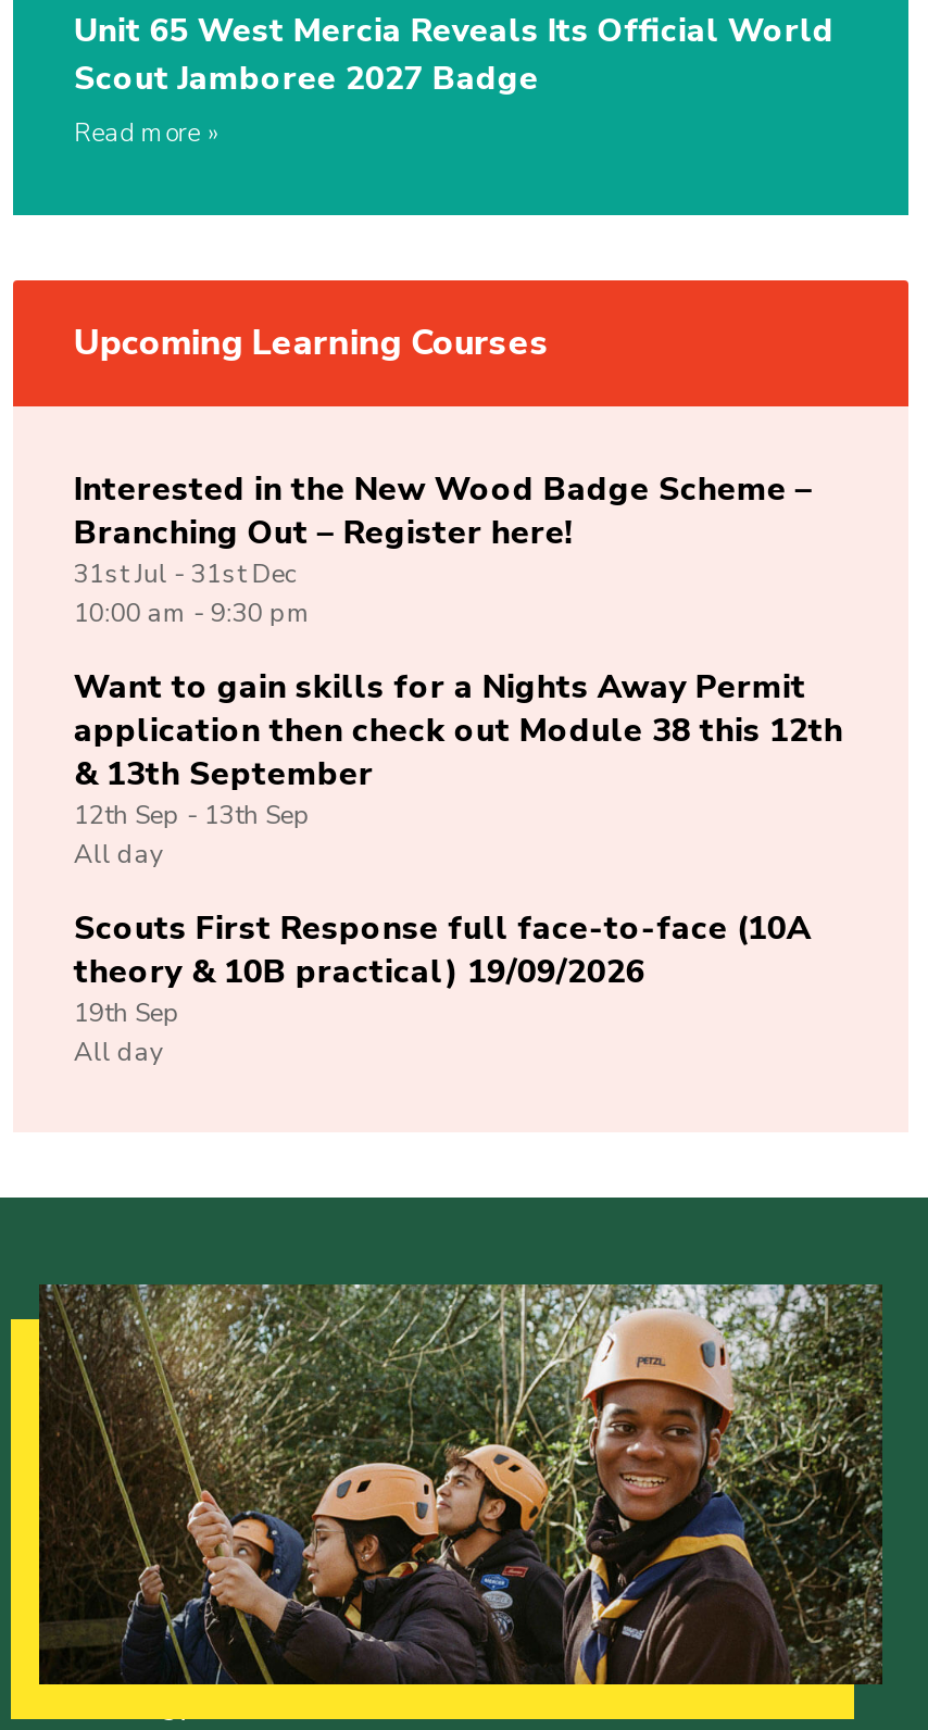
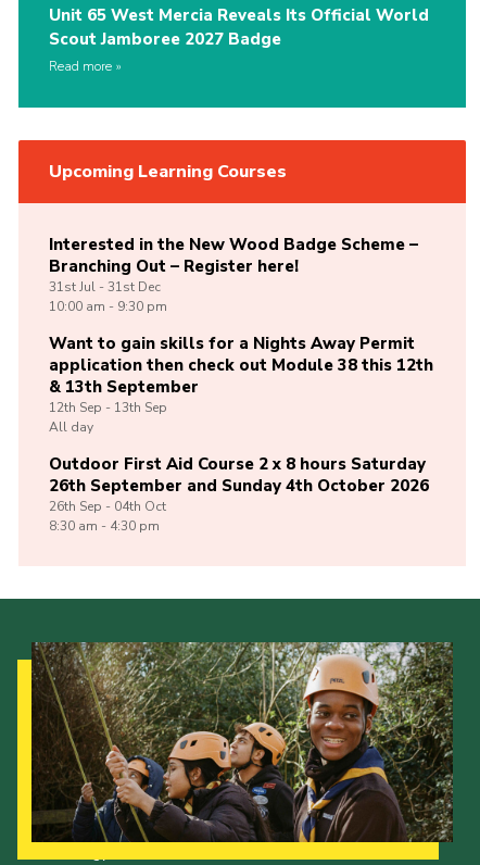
[74,906,810,1069] Scouts First Response full face-to-face (10A | theory & 10B practical) 19/09/2026 | 19th Sep | All day -> [49,453,429,534] Outdoor First Aid Course 2 x 8 hours Saturday | 26th September and Sunday 4th October 2026 | 26th Sep - 04th Oct | 8:30 am - 4:30 pm

